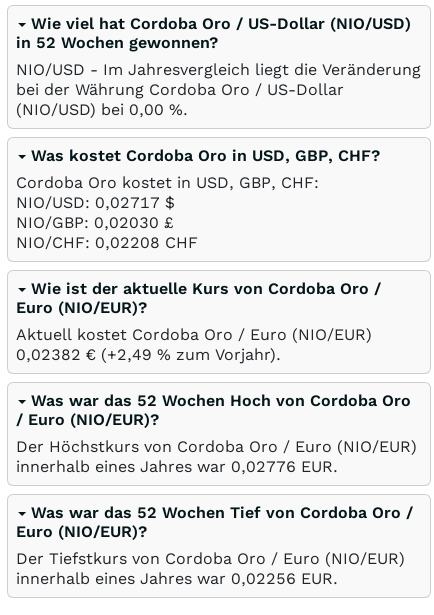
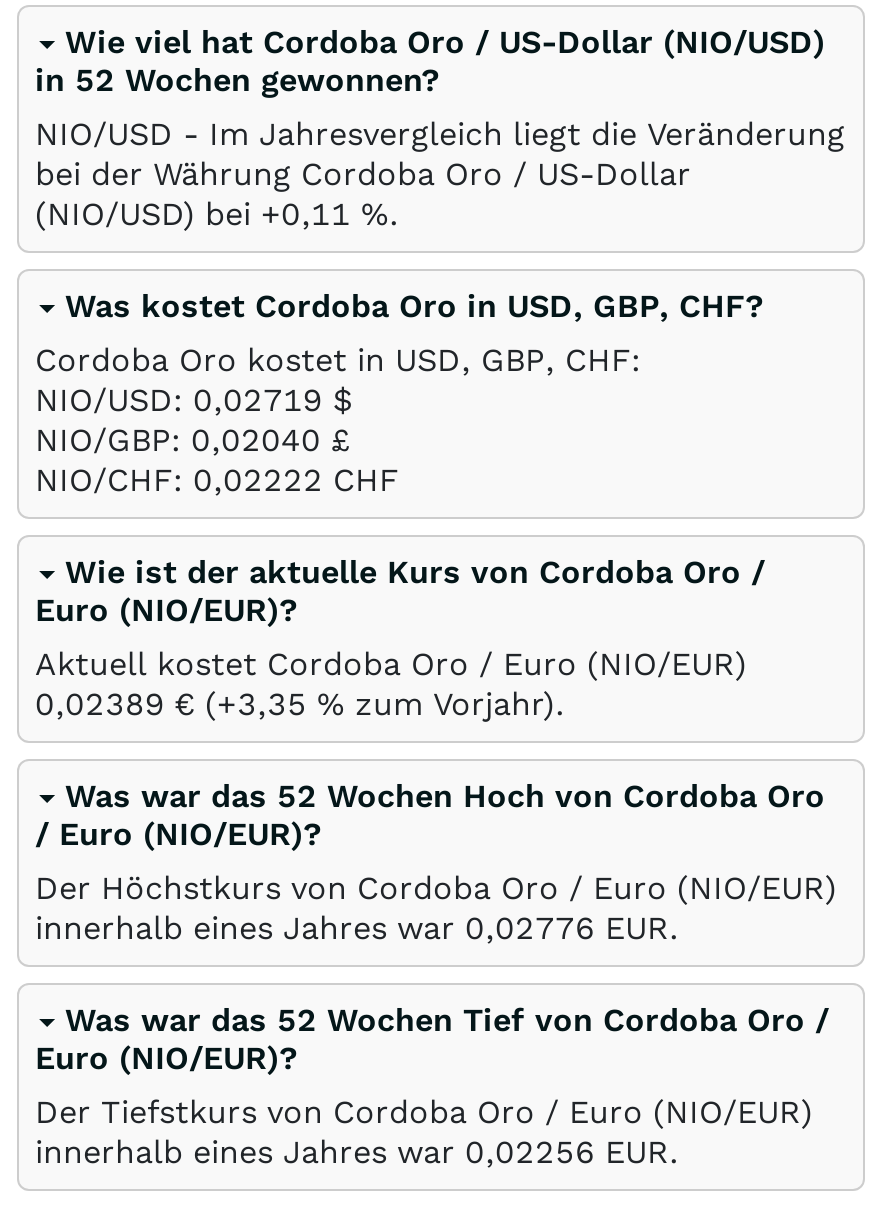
[16,100,188,119] (NIO/USD) bei 0,00%. -> [35,195,399,233] (NIO/USD) bei +0,11%.
[16,193,175,212] NIO/USD: 0,02717 $ -> [35,381,353,419] NIO/USD: 0,02719 $
[16,213,174,232] NIO/GBP: 0,02030 £ -> [35,421,351,459] NIO/GBP: 0,02040 £
[16,233,198,252] NIO/CHF: 0,02208 CHF -> [35,461,399,499] NIO/CHF: 0,02222 CHF
[16,345,281,364] 0,02382 €(+2,49% zum Vorjahr). -> [35,685,565,723] 0,02389 €(+3,35% zum Vorjahr).

